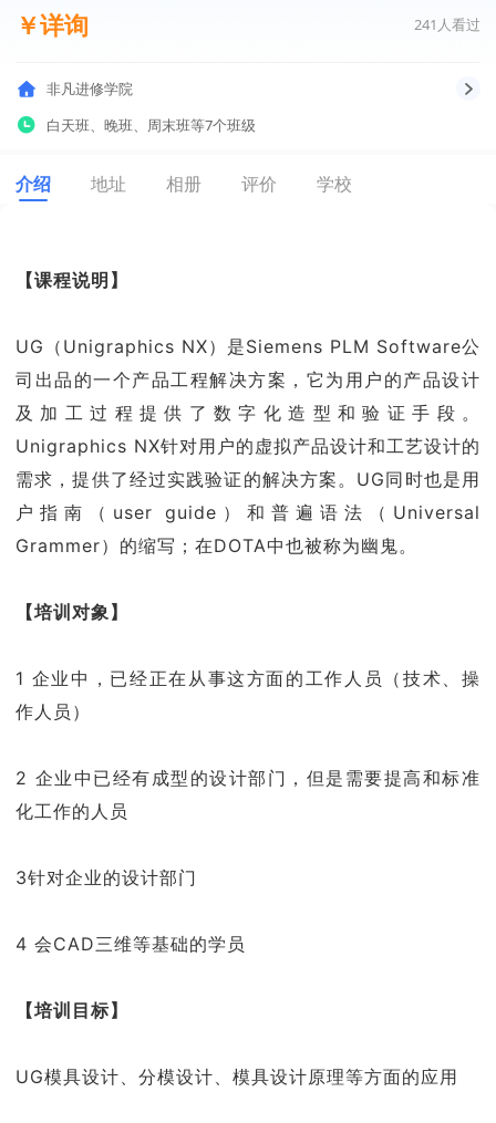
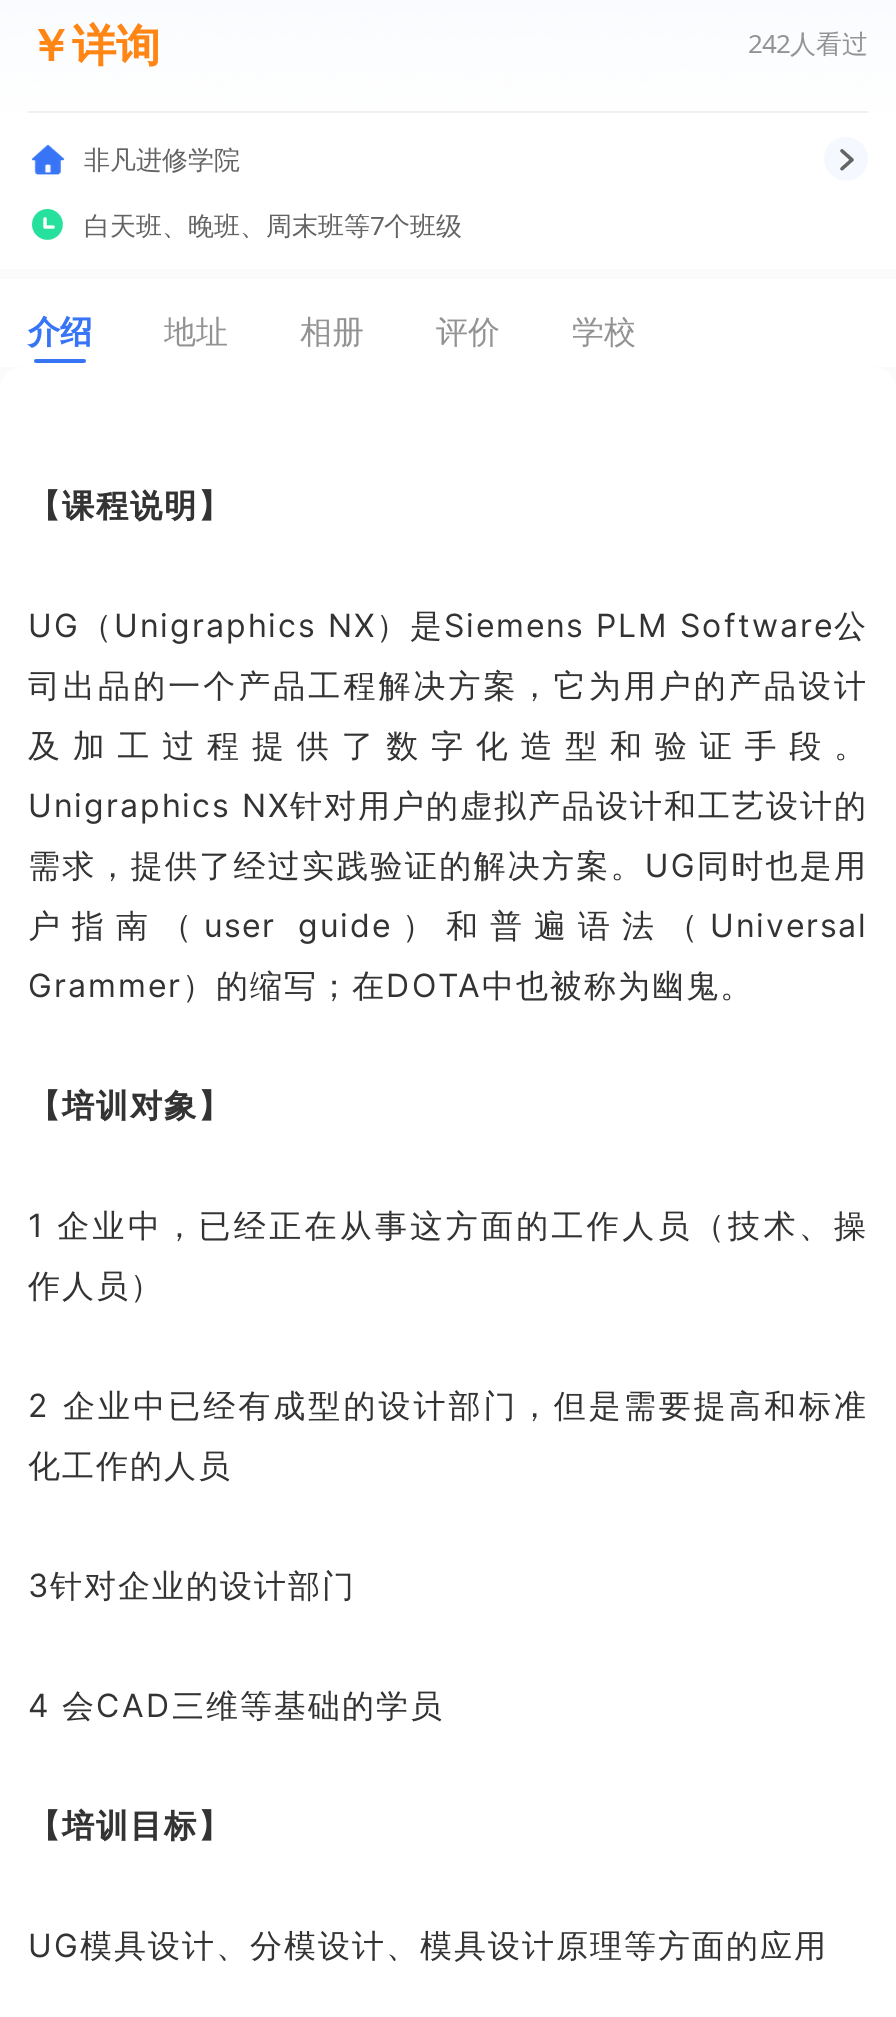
[414,14,480,34] 241人看过 -> [748,25,868,61] 242人看过

